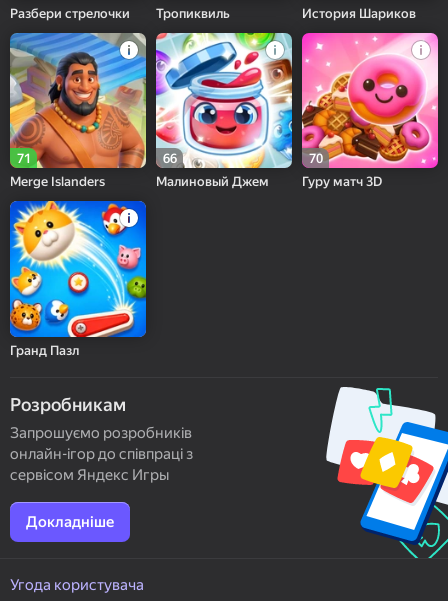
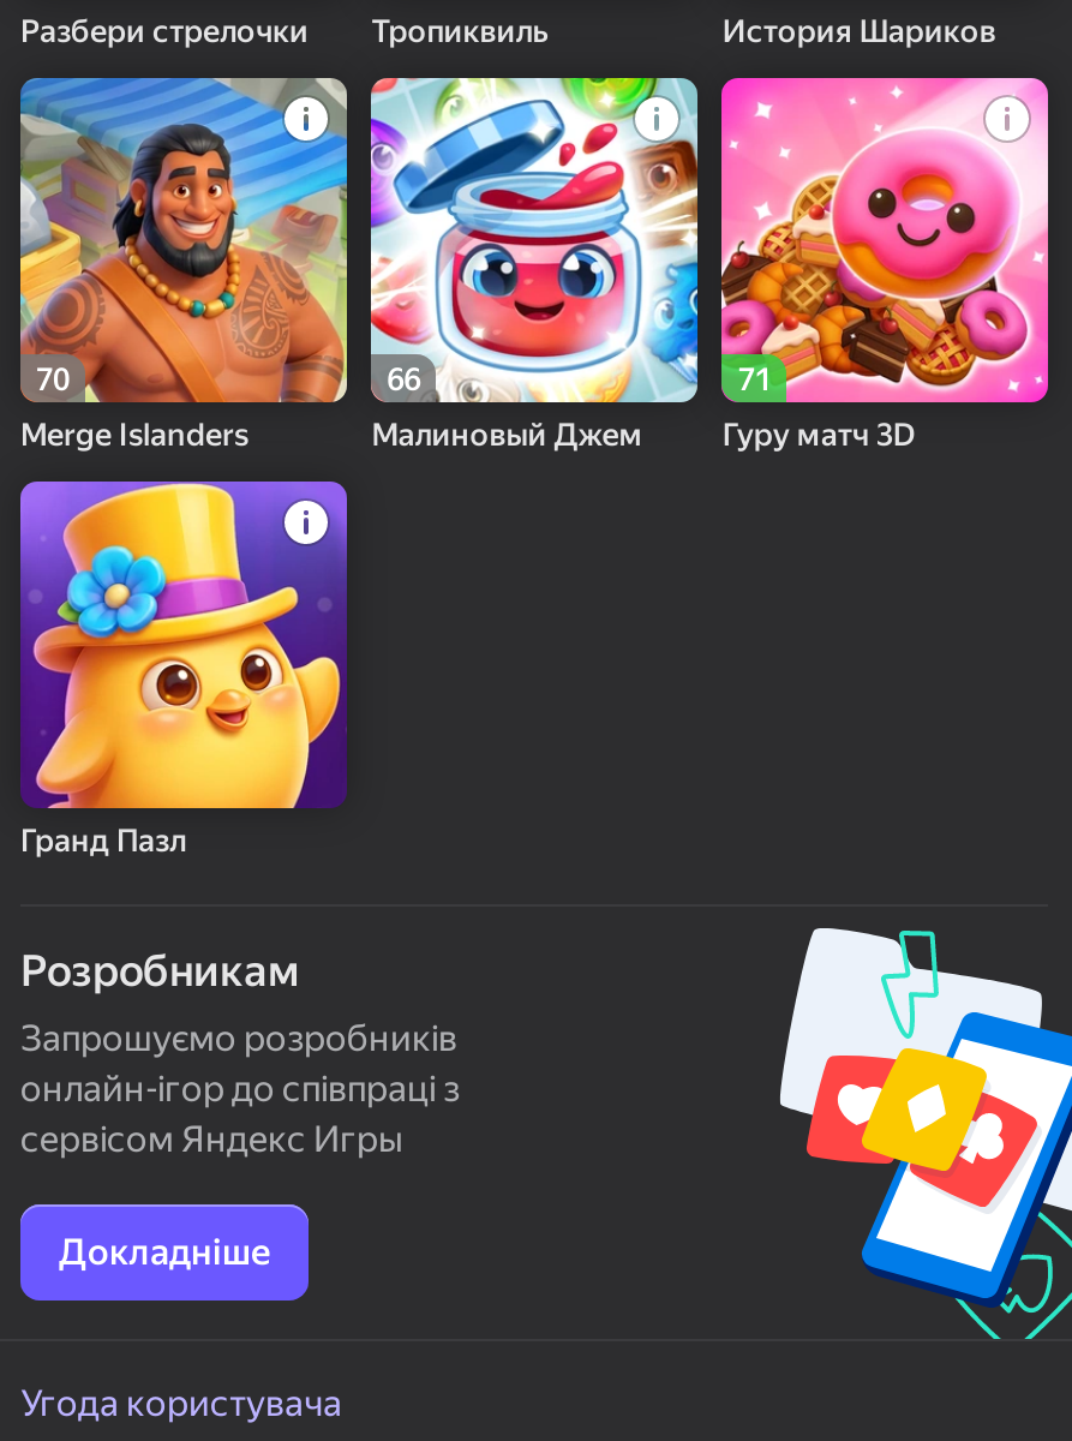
[16,151,30,166] 71 -> [36,360,70,397] 70
[309,151,323,166] 70 -> [738,360,772,397] 71
[9,200,147,338] [image] -> [18,479,349,811] [image]

